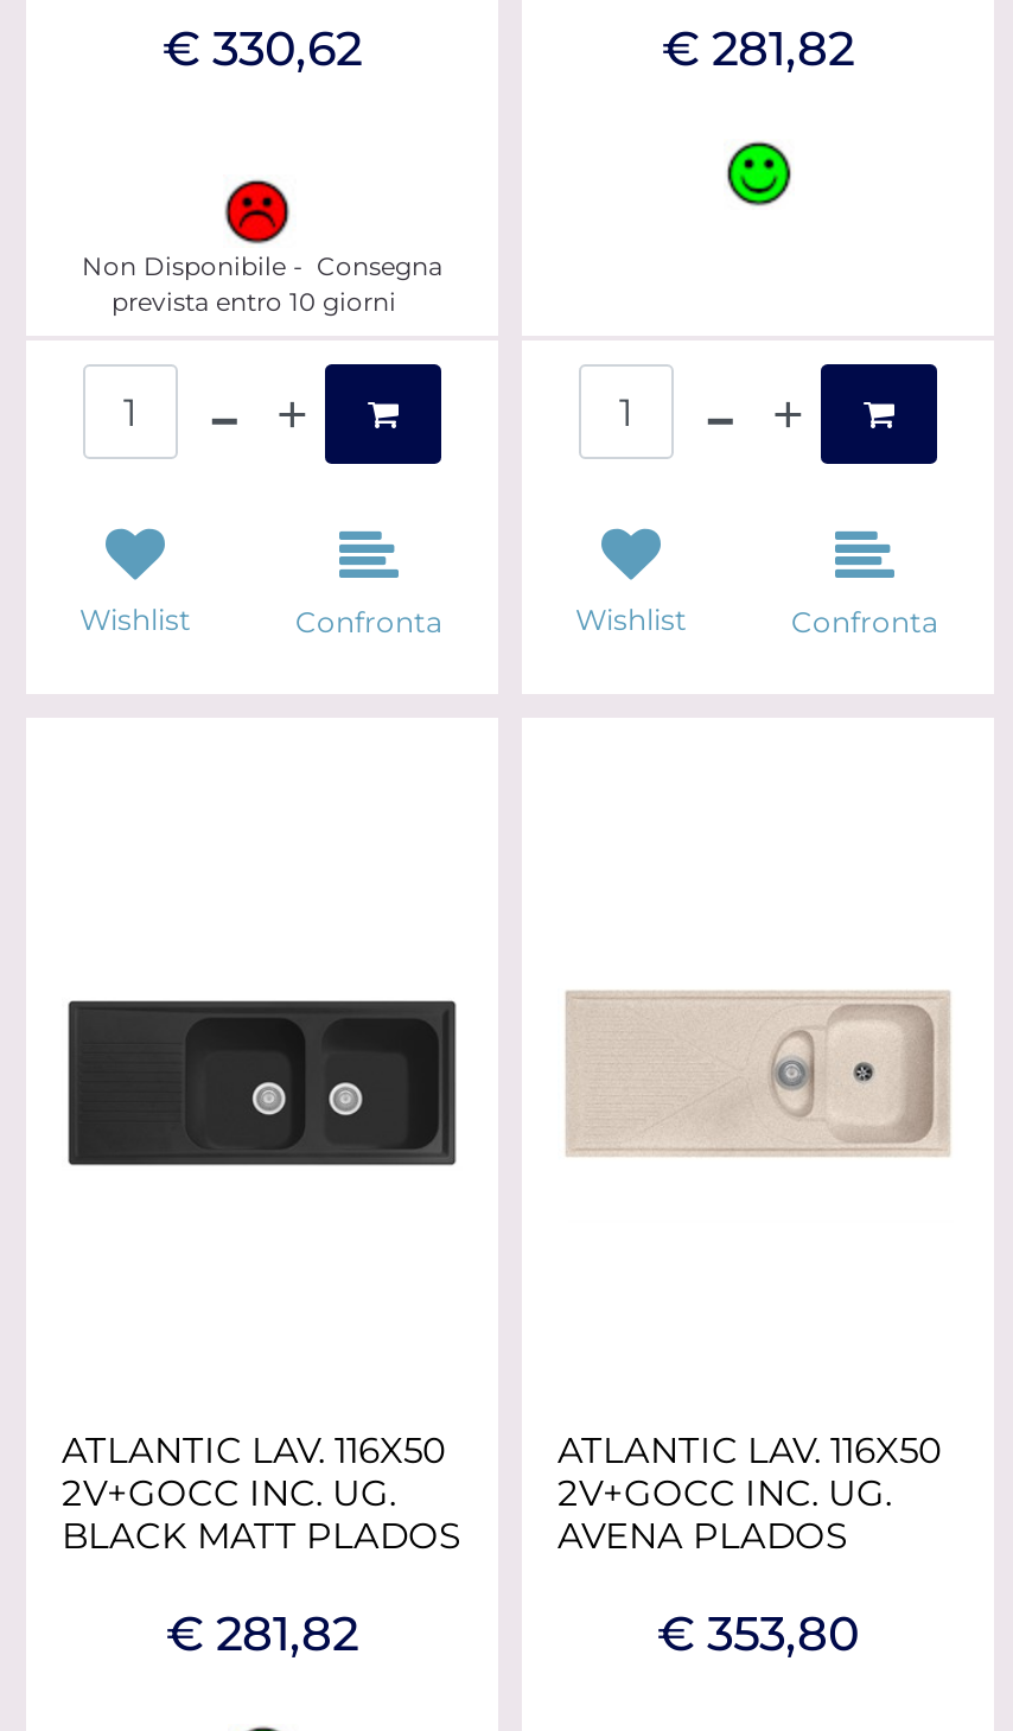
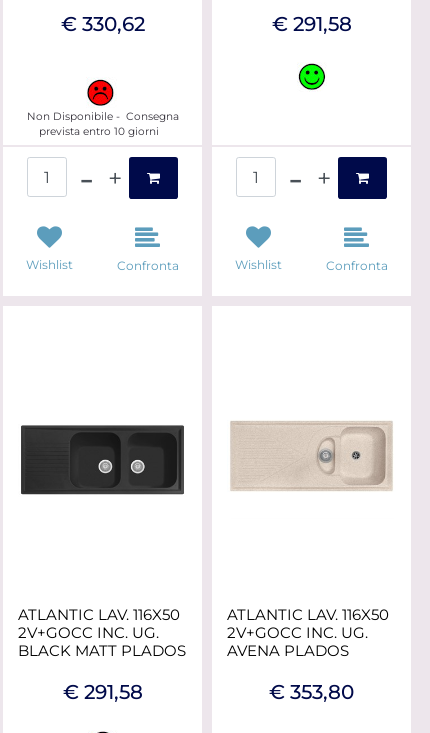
[662,20,854,77] € 281,82 -> [271,12,351,36] € 291,58
[166,1605,358,1662] € 281,82 -> [62,680,142,704] € 291,58

